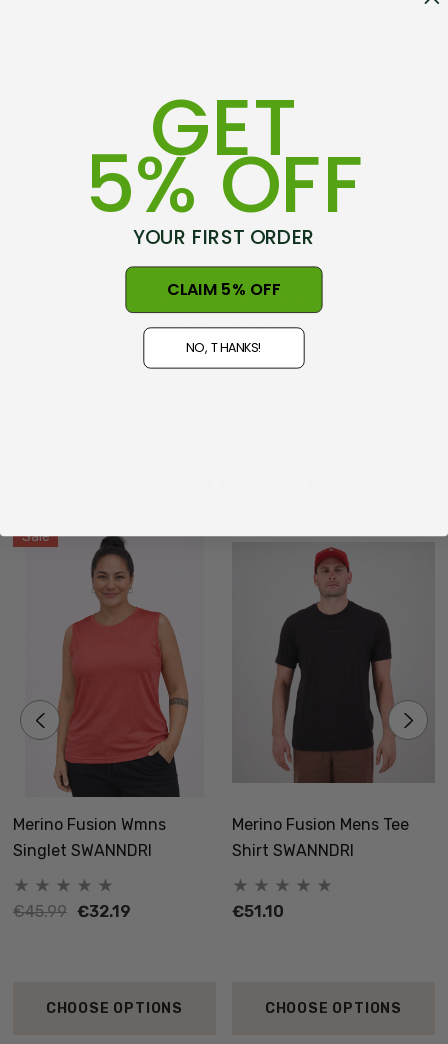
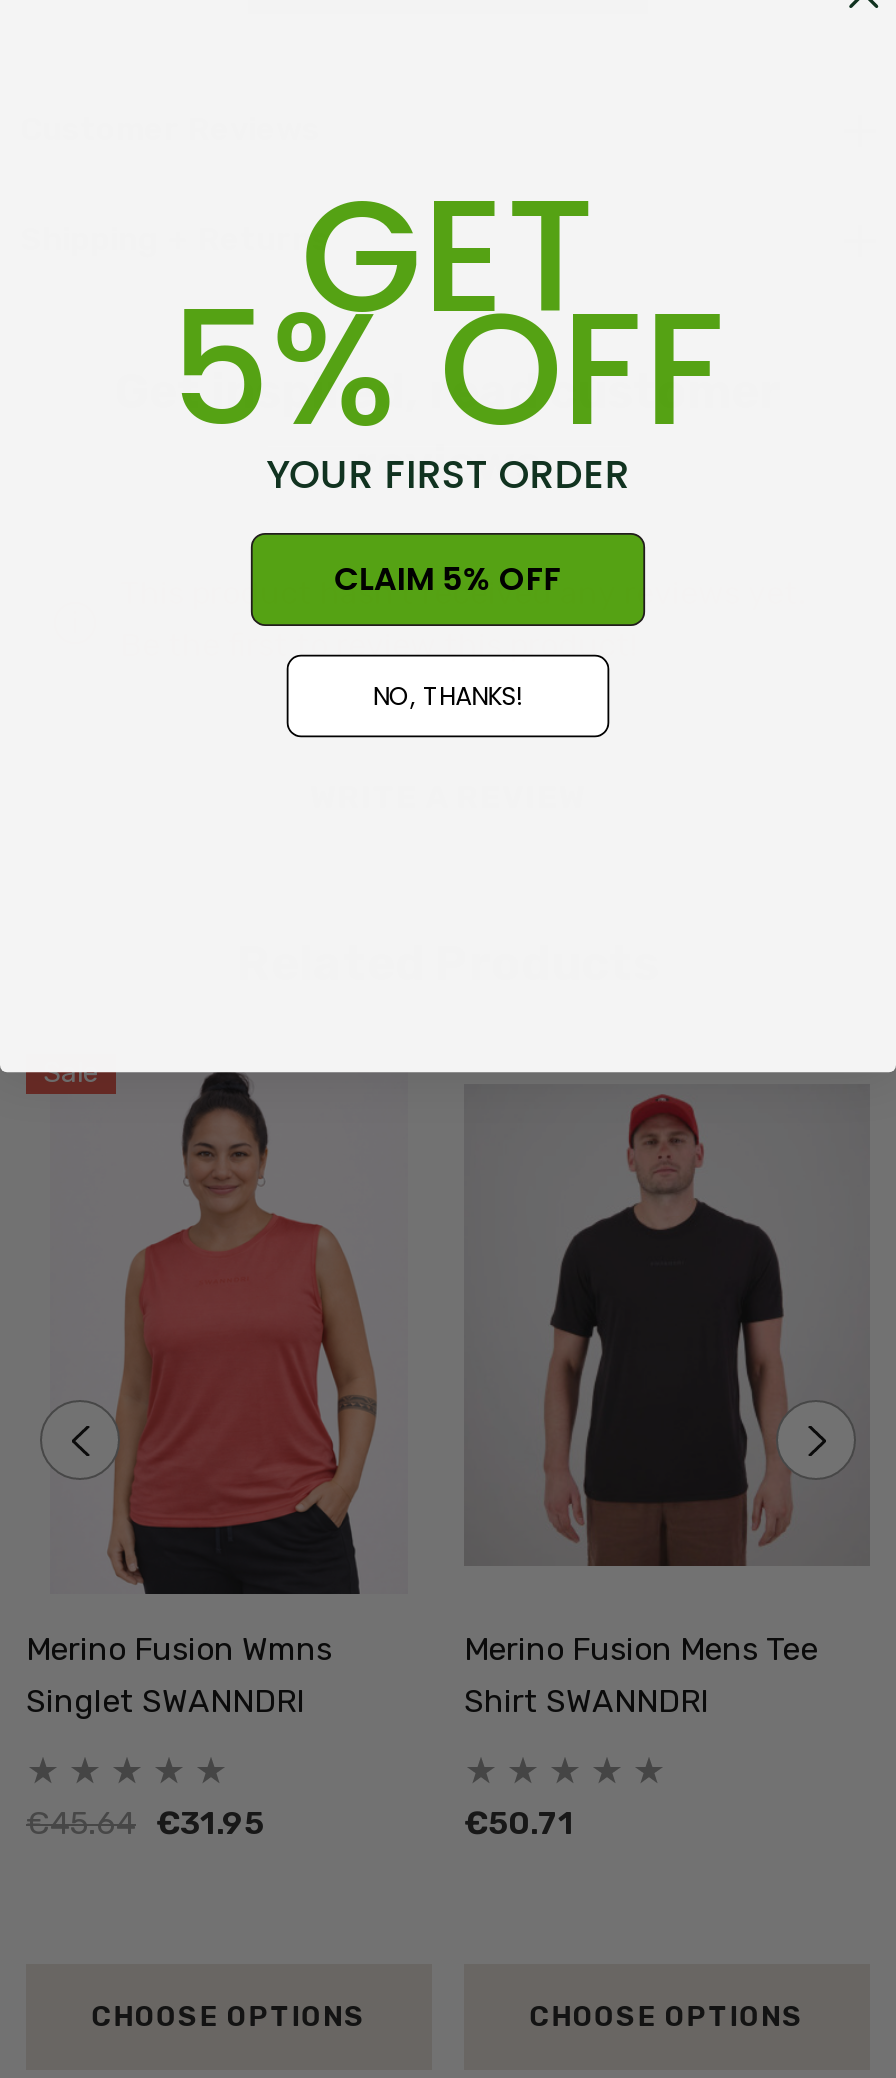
[13,902,131,921] €45.99 €32.19 -> [26,1804,264,1842] €45.64 €31.95
[232,902,284,921] €51.10 -> [464,1804,574,1842] €50.71

